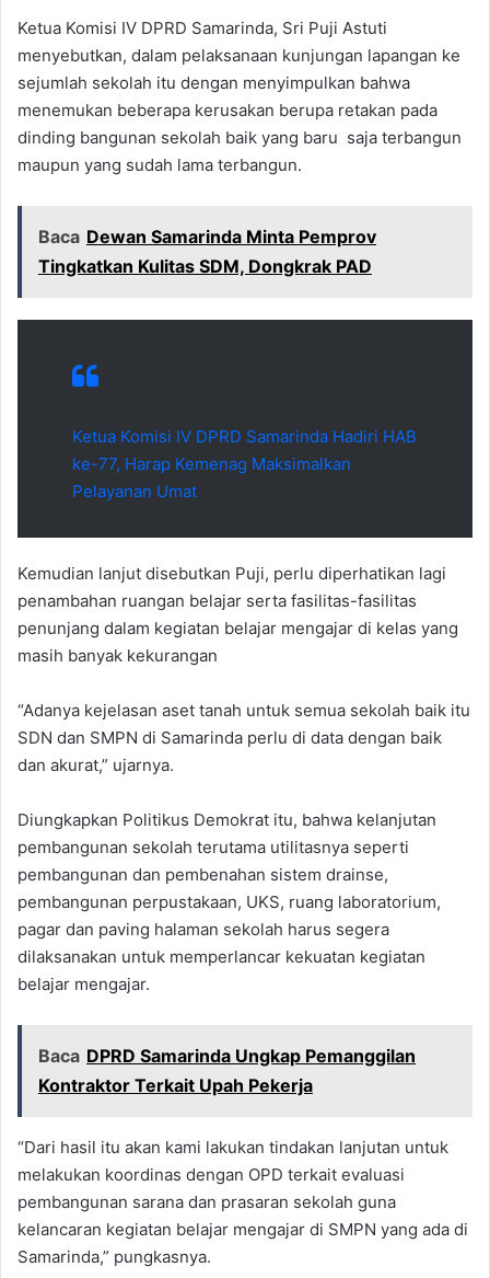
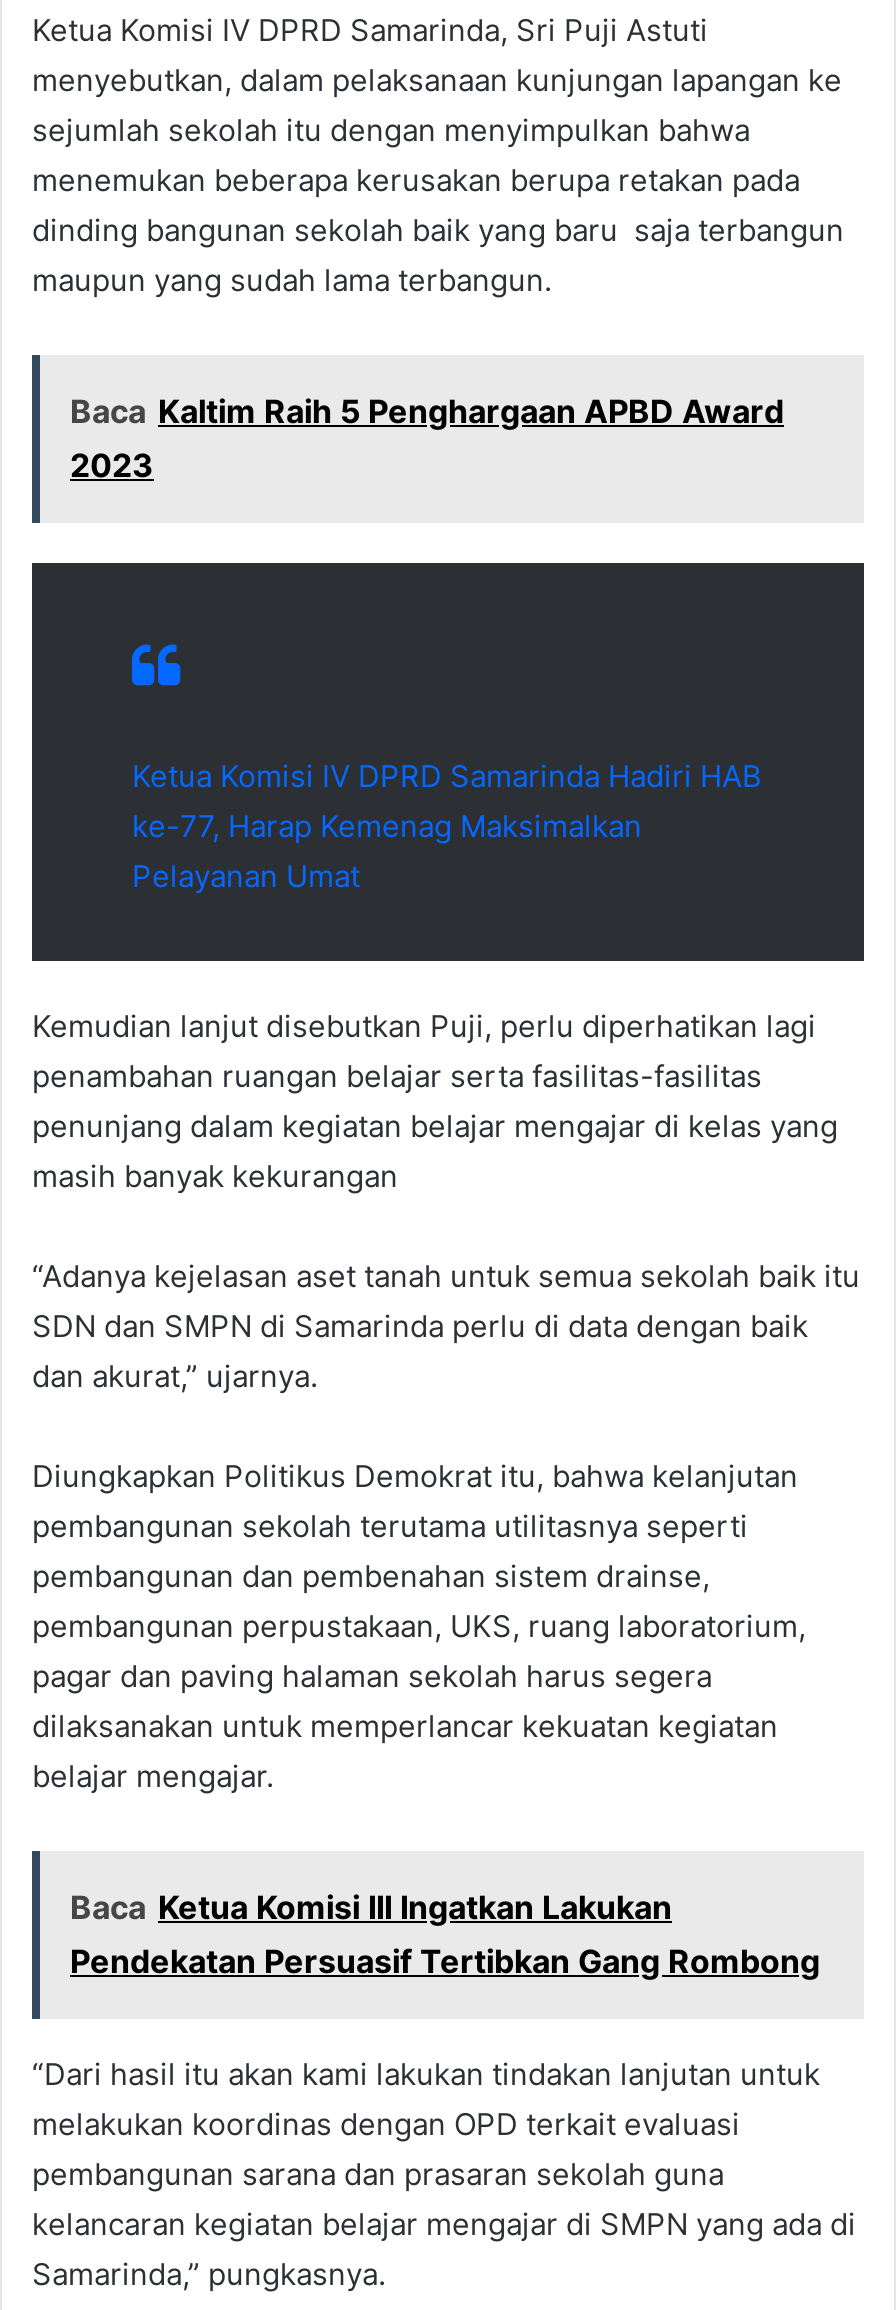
[38,226,376,277] Baca Dewan Samarinda Minta Pemprov | Tingkatkan Kulitas SDM, Dongkrak PAD -> [70,392,784,486] Baca Kaltim Raih 5 Penghargaan APBD Award | 2023
[38,1045,416,1097] Baca DPRD Samarinda Ungkap Pemanggilan | Kontraktor Terkait Upah Pekerja -> [70,1888,820,1982] Baca Ketua Komisi III Ingatkan Lakukan | Pendekatan Persuasif Tertibkan Gang Rombong

